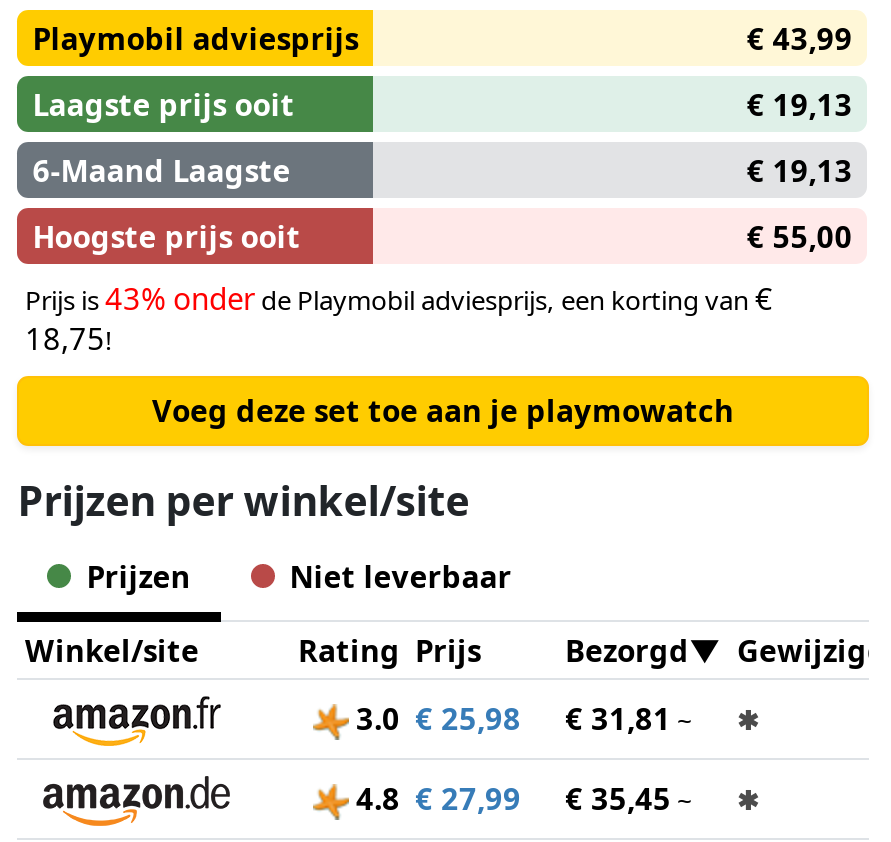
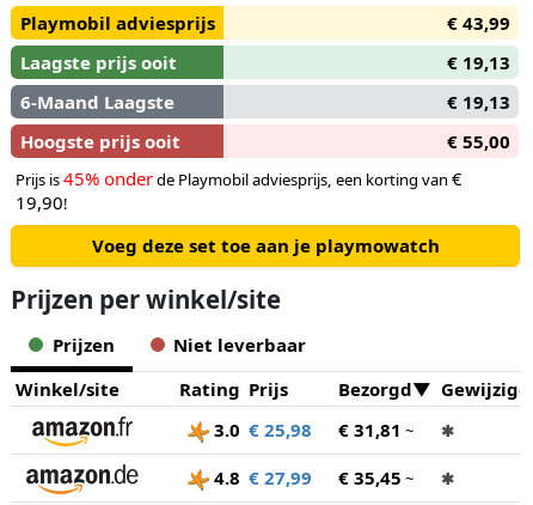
[25,277,773,317] Prijs is 43% onder de Playmobil adviesprijs, een korting van € -> [16,166,462,190] Prijs is 45% onder de Playmobil adviesprijs, een korting van €
[25,317,113,357] 18,75! -> [16,190,68,214] 19,90!

